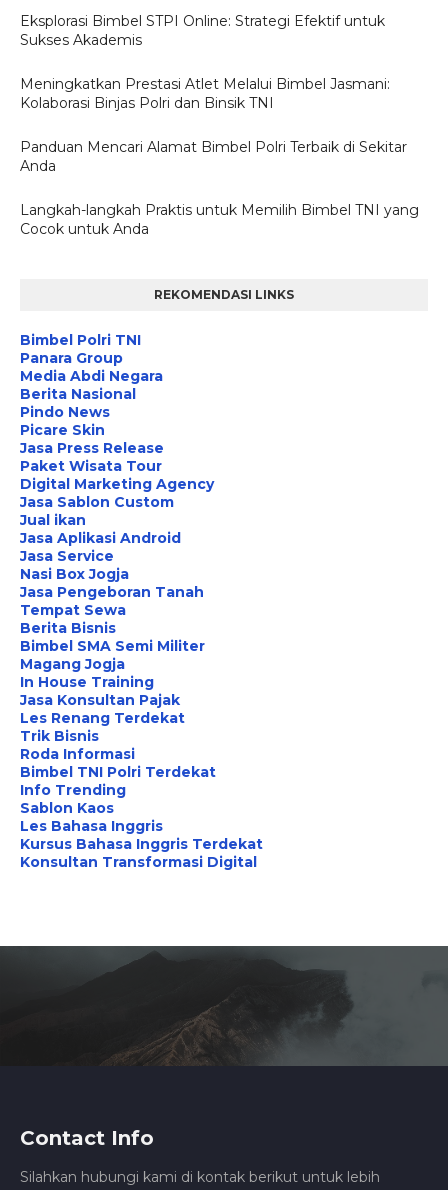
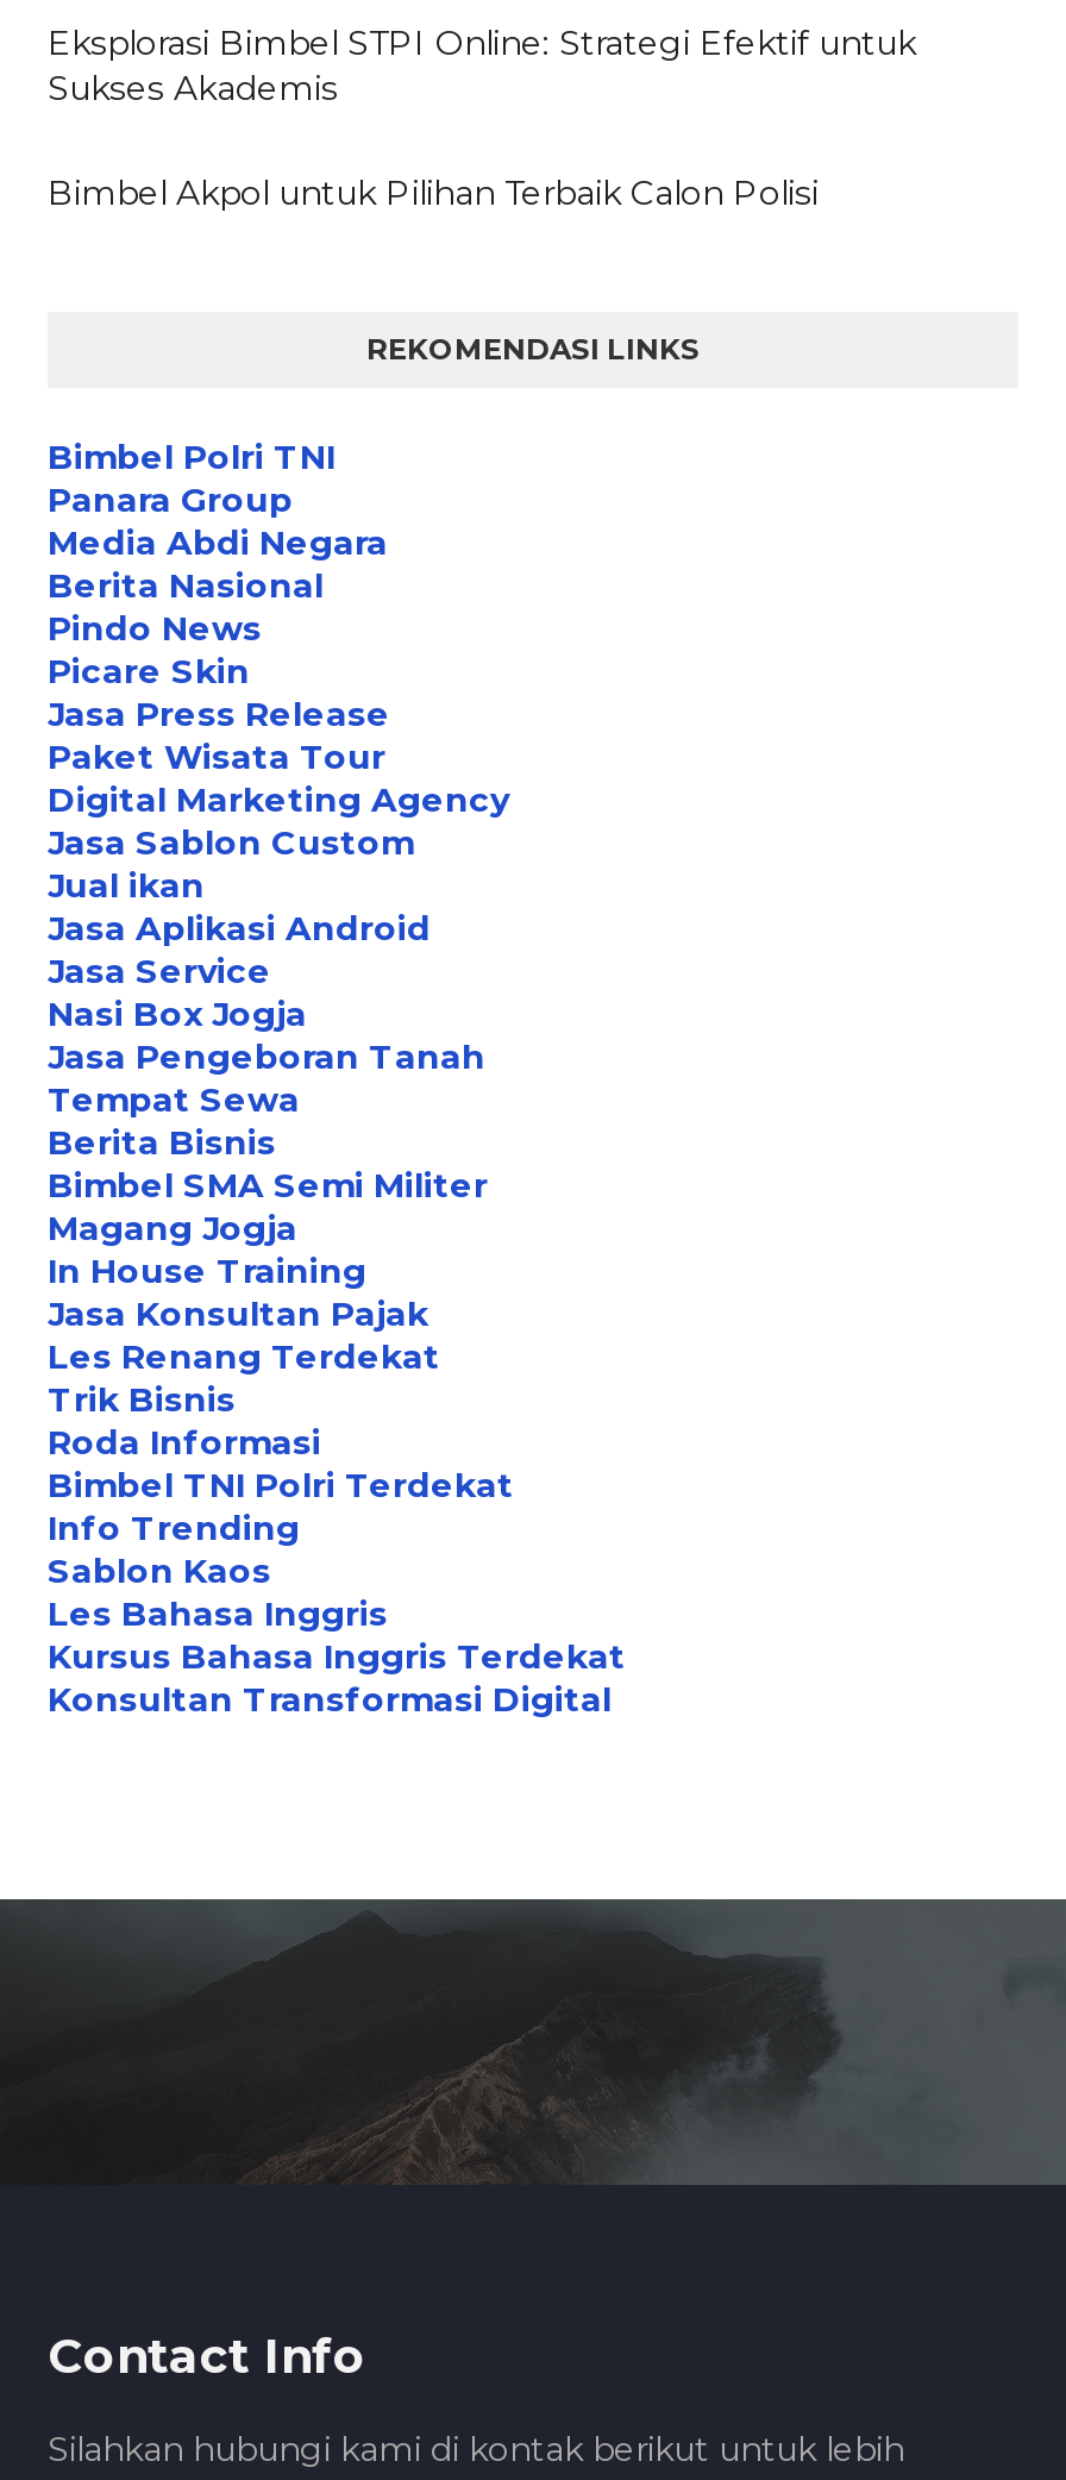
[20,74,419,237] Meningkatkan Prestasi Atlet Melalui Bimbel Jasmani: | Kolaborasi Binjas Polri dan Binsik TNI | Panduan Mencari Alamat Bimbel Polri Terbaik di Sekitar | Anda | Langkah-langkah Praktis untuk Memilih Bimbel TNI yang | Cocok untuk Anda -> [48,170,819,213] Bimbel Akpol untuk Pilihan Terbaik Calon Polisi

